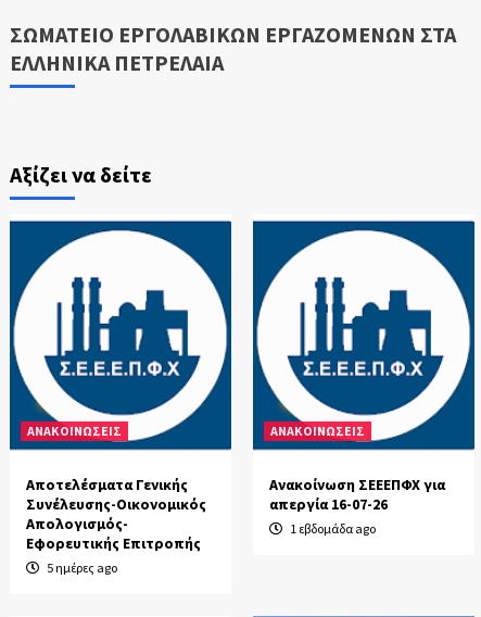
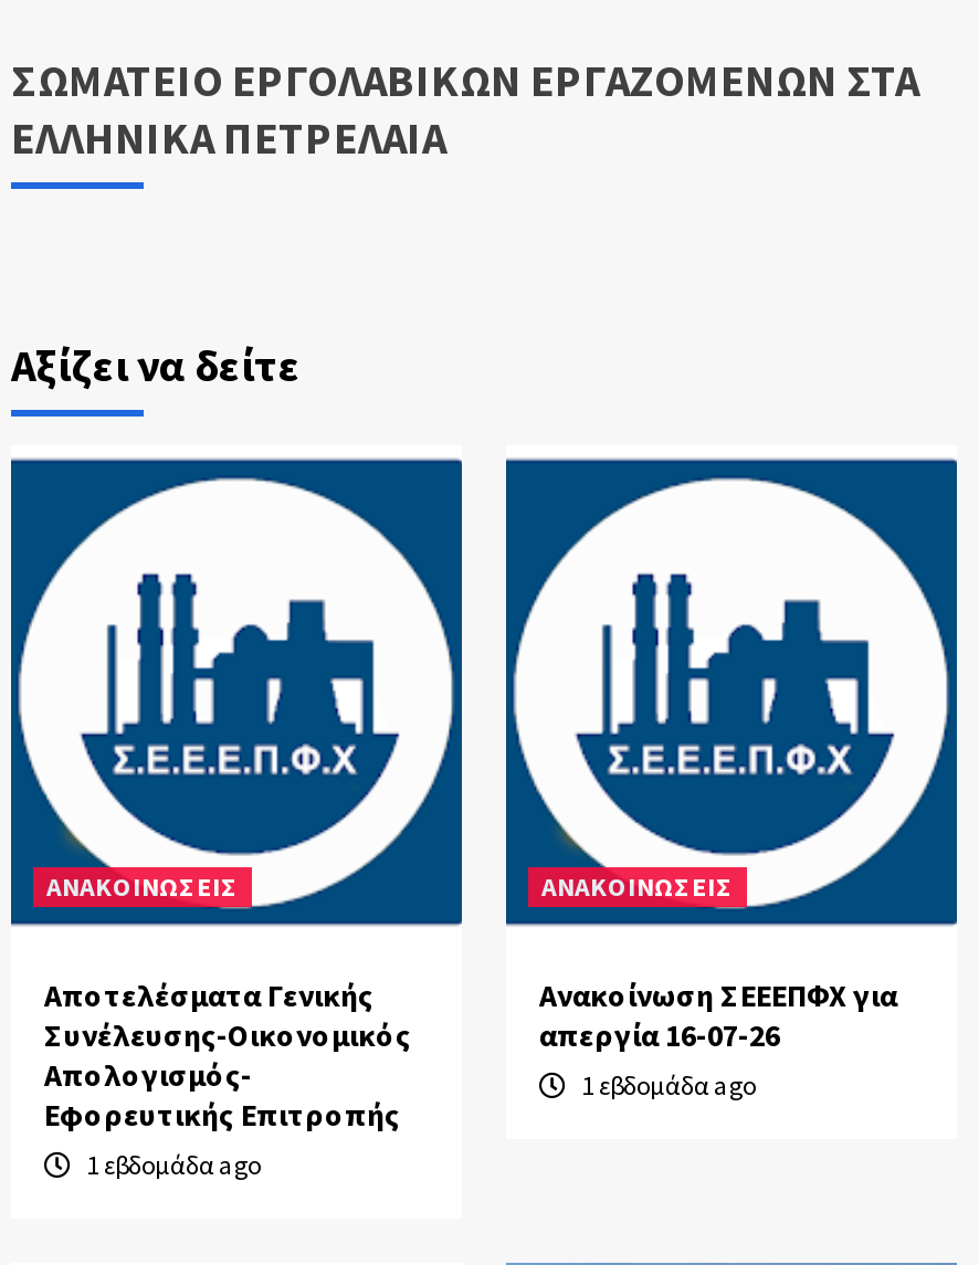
[45,560,117,576] 5 ημέρες ago -> [82,1148,261,1181] 1 εβδομάδα ago

